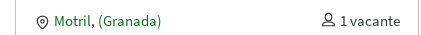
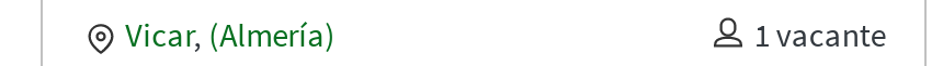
[54,11,162,30] Motril, (Granada) -> [125,14,336,55] Vicar, (Almería)

